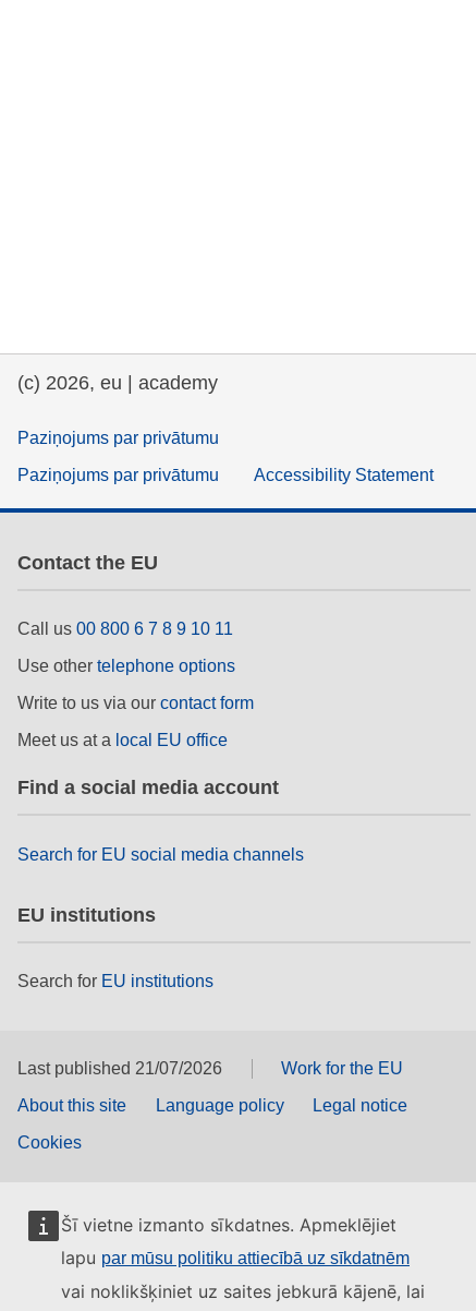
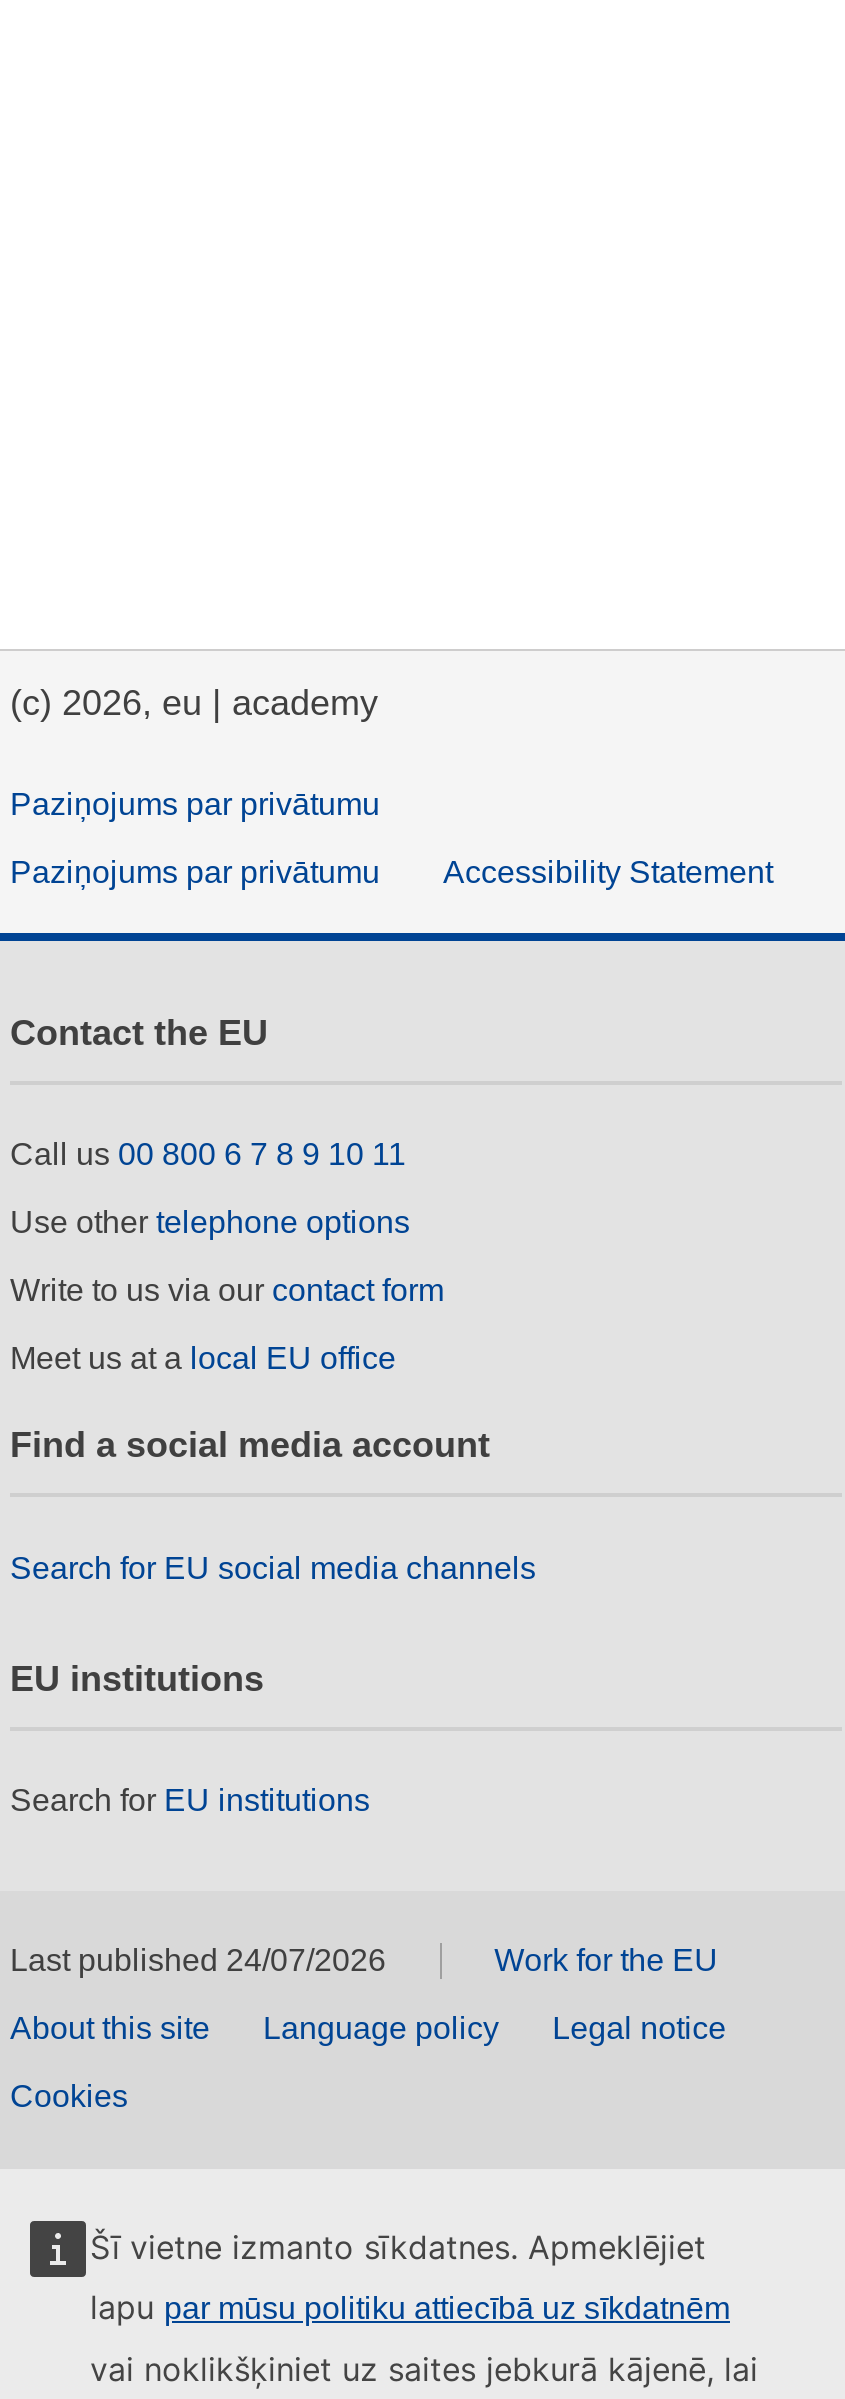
[17,1060,222,1078] Last published 21/07/2026 -> [10,1944,386,1978] Last published 24/07/2026

